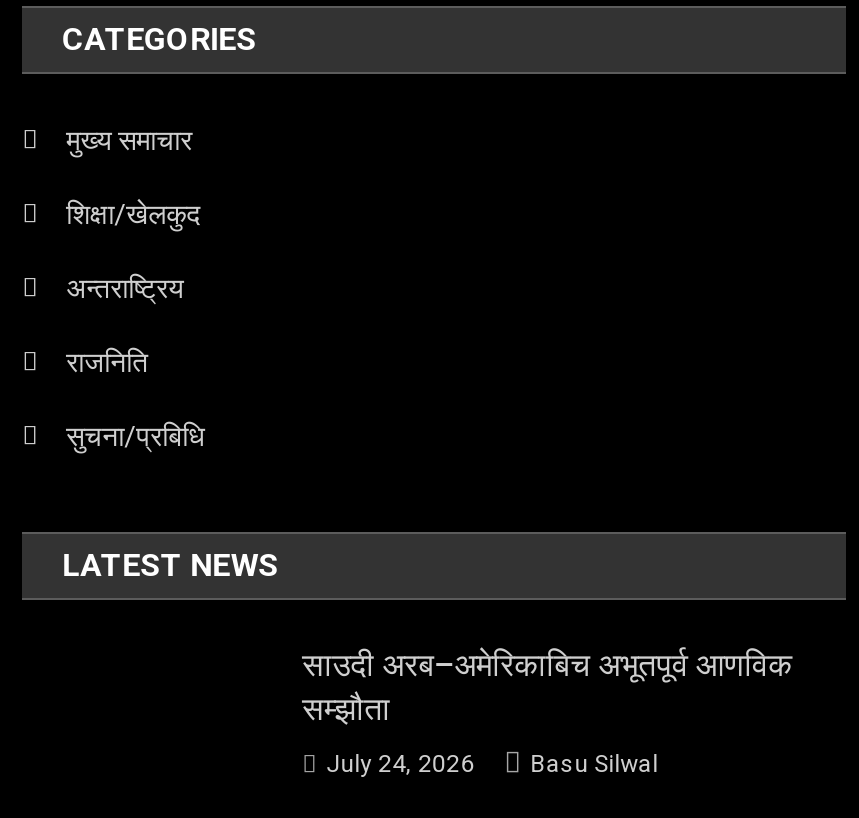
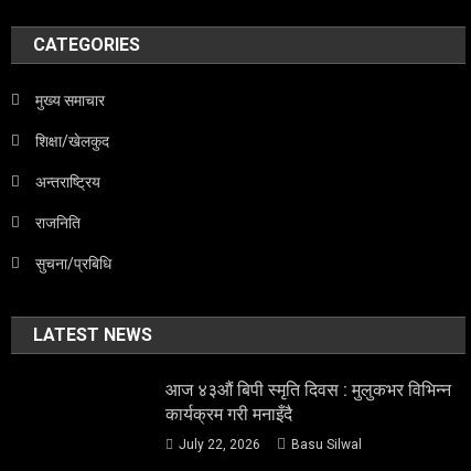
[302,646,792,728] साउदी अरब–अमेरिकाबिच अभूतपूर्व आणविक | सम्झौता -> [166,379,451,424] आज ४३औं बिपी स्मृति दिवस : मुलुकभर विभिन्न | कार्यक्रम गरी मनाइँदै
[326,750,474,778] July 24, 2026 -> [179,437,260,452] July 22, 2026

